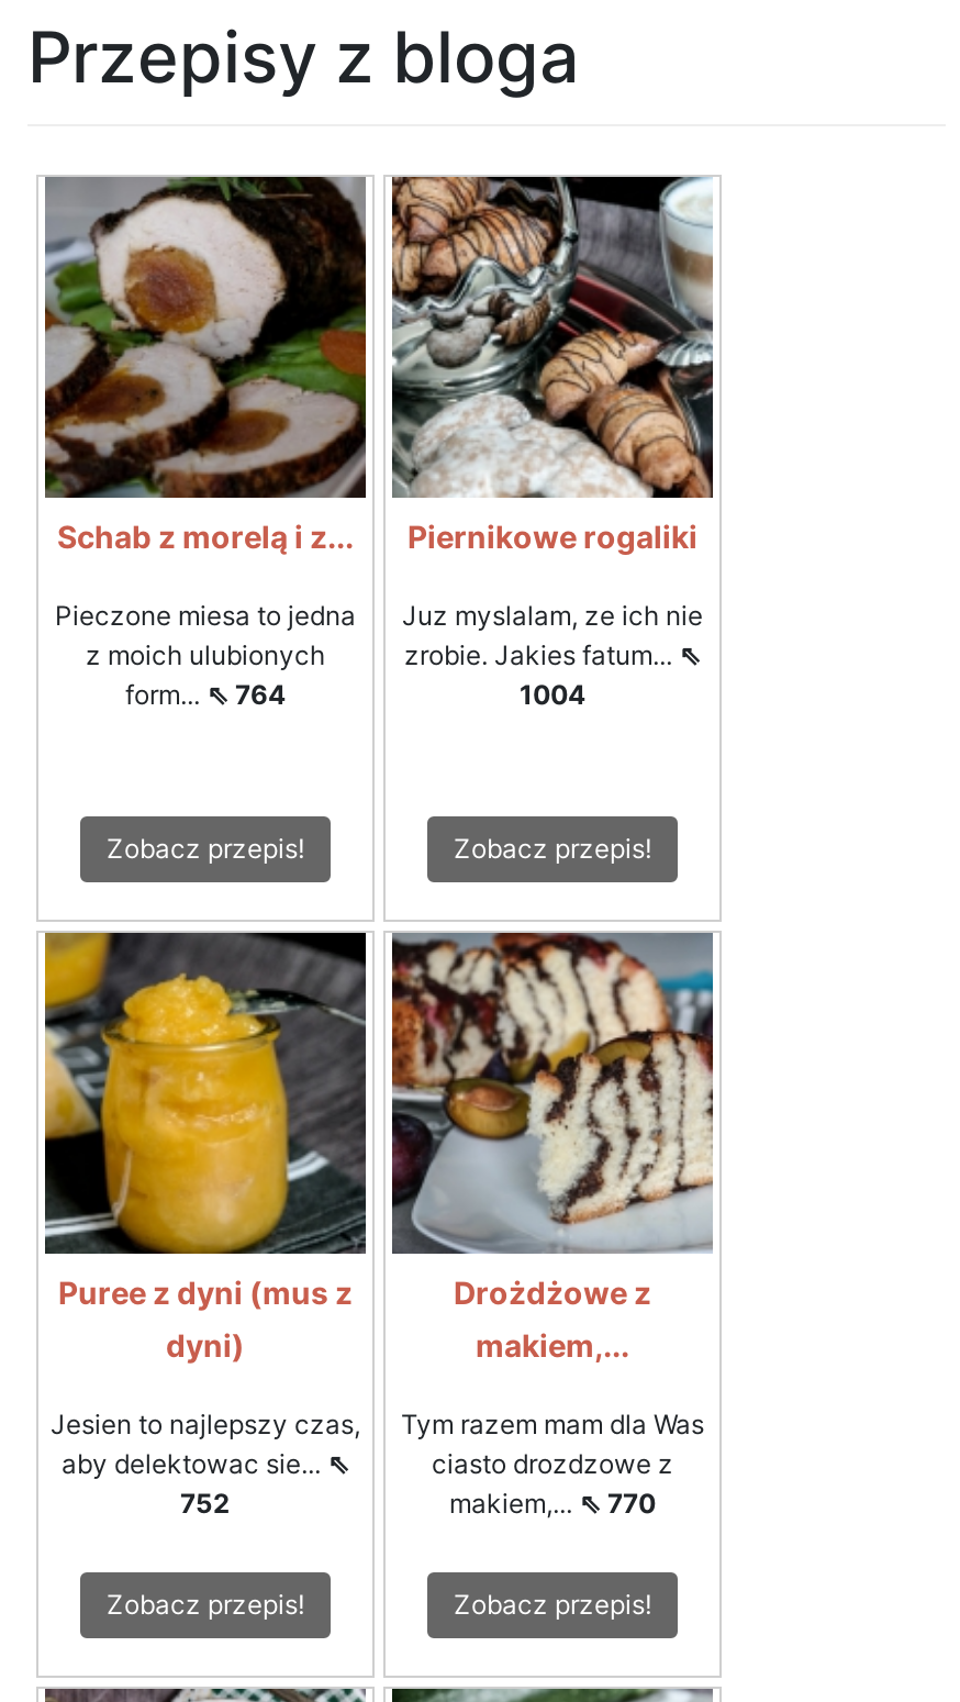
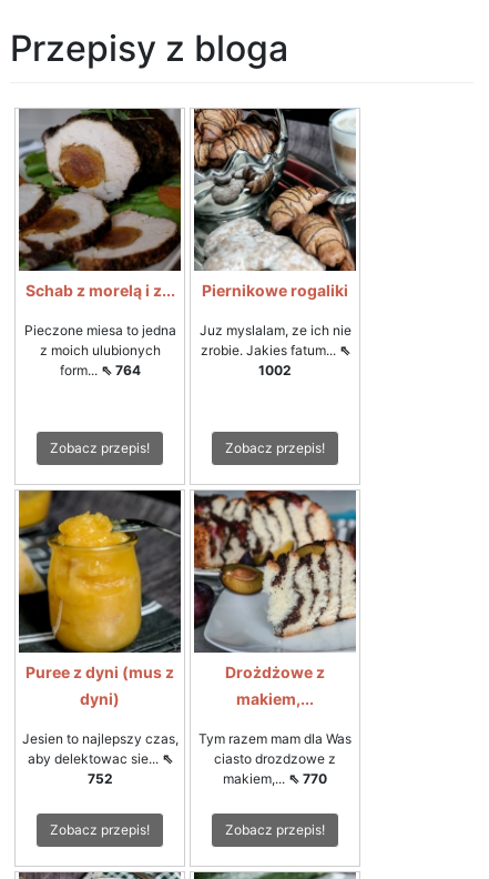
[520,679,585,712] 1004 -> [258,362,292,379] 1002

